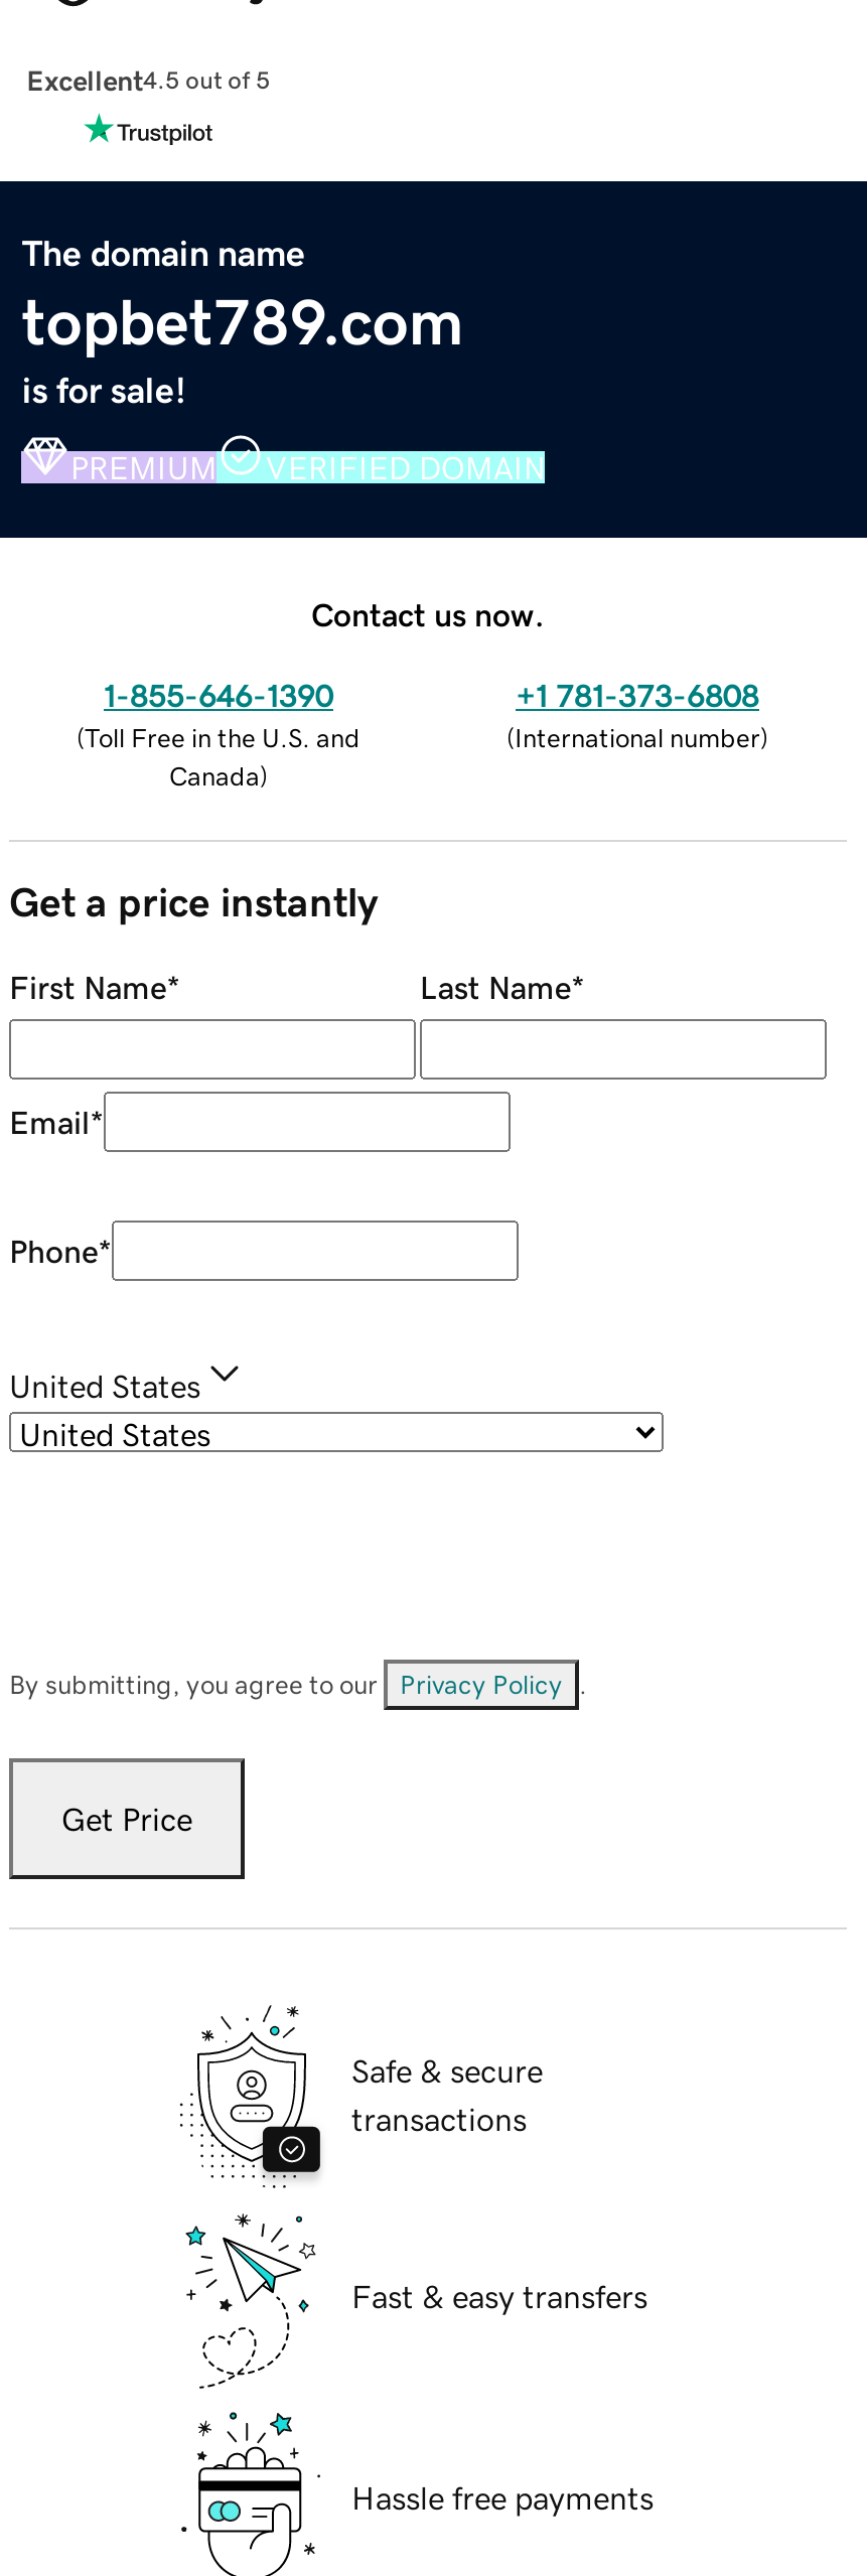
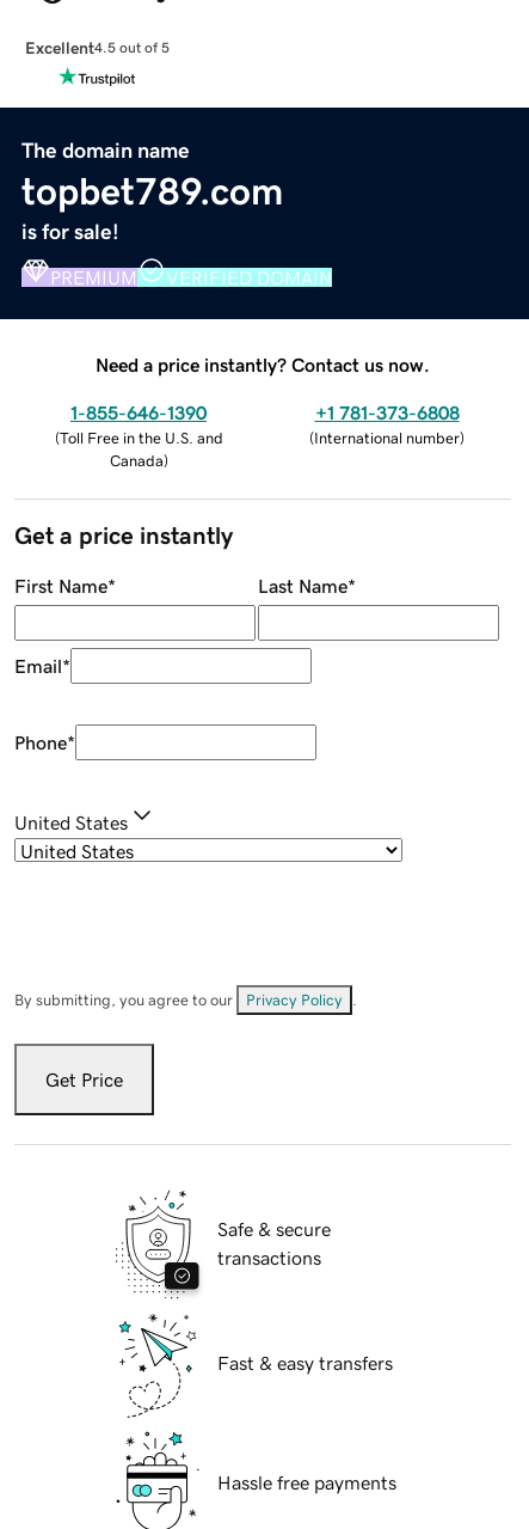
[311,597,545,630] Contact us now. -> [96,355,430,374] Need a price instantly? Contact us now.

